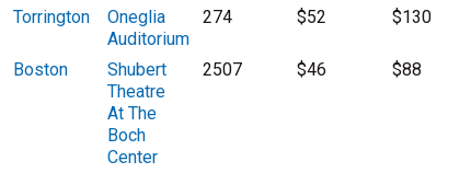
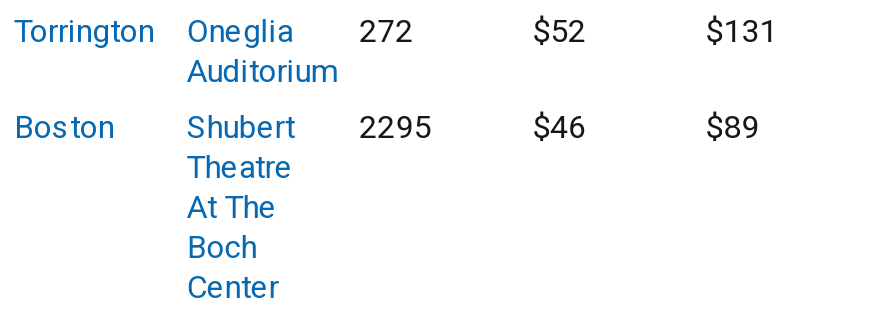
[13,7,232,27] Torrington Oneglia 274 -> [14,12,414,50] Torrington Oneglia 272
[392,7,431,27] $130 -> [705,12,777,50] $131
[13,59,242,80] Boston Shubert 2507 -> [14,108,432,146] Boston Shubert 2295
[392,59,421,80] $88 -> [705,108,759,146] $89

